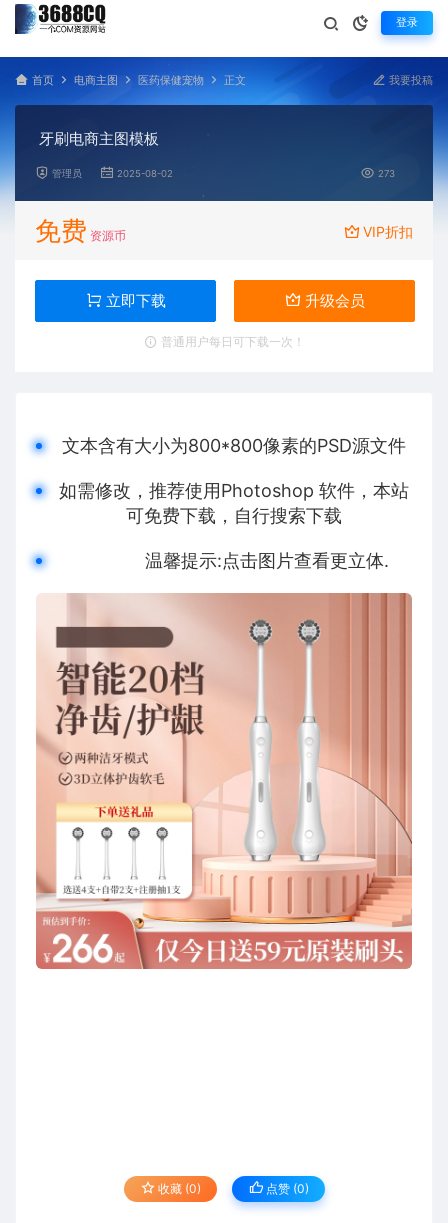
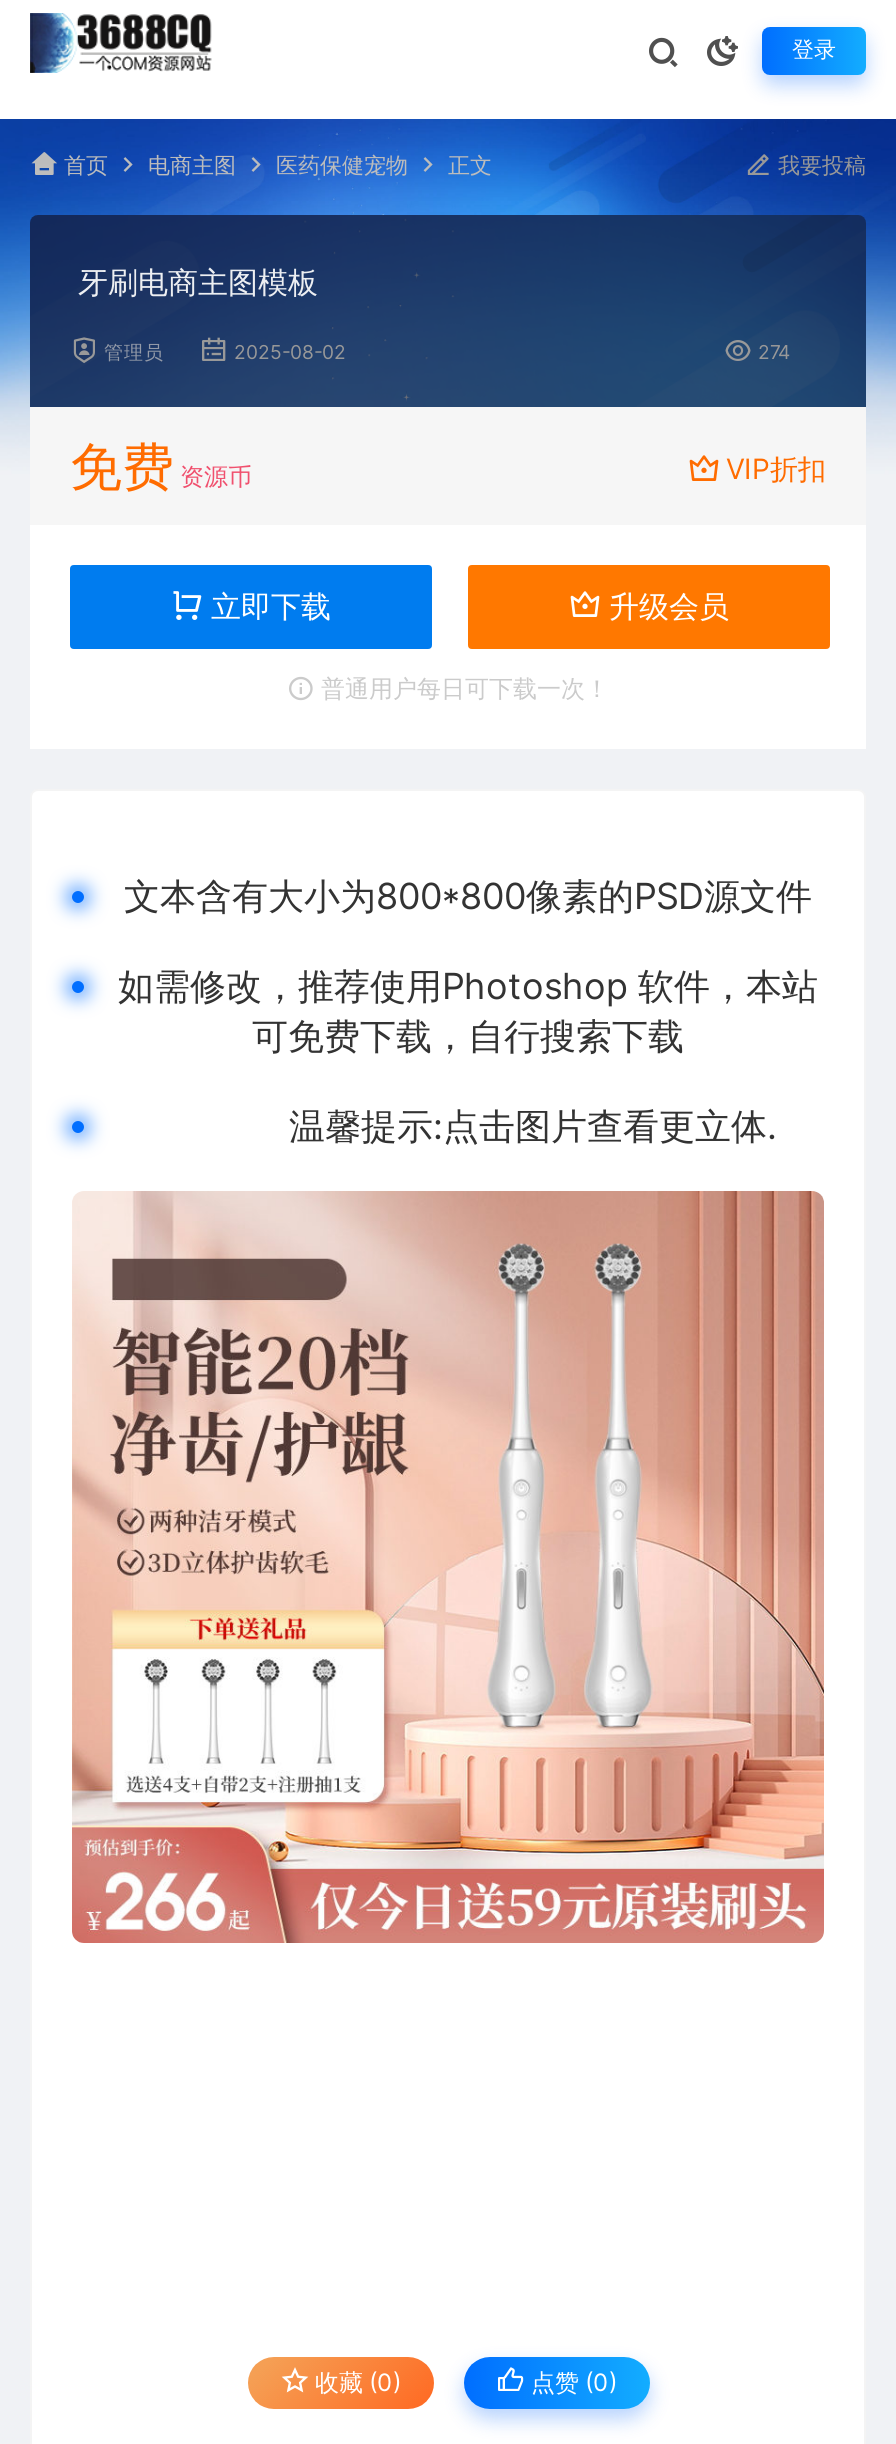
[375,168,395,179] 273 -> [752,341,790,363] 274

